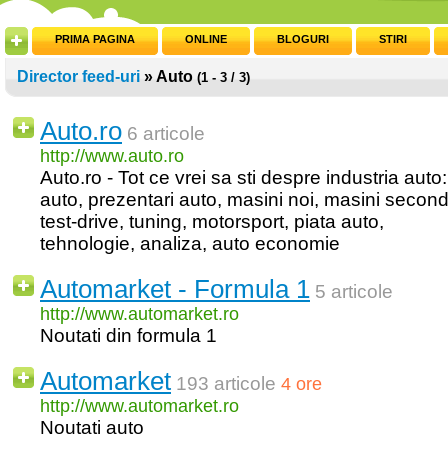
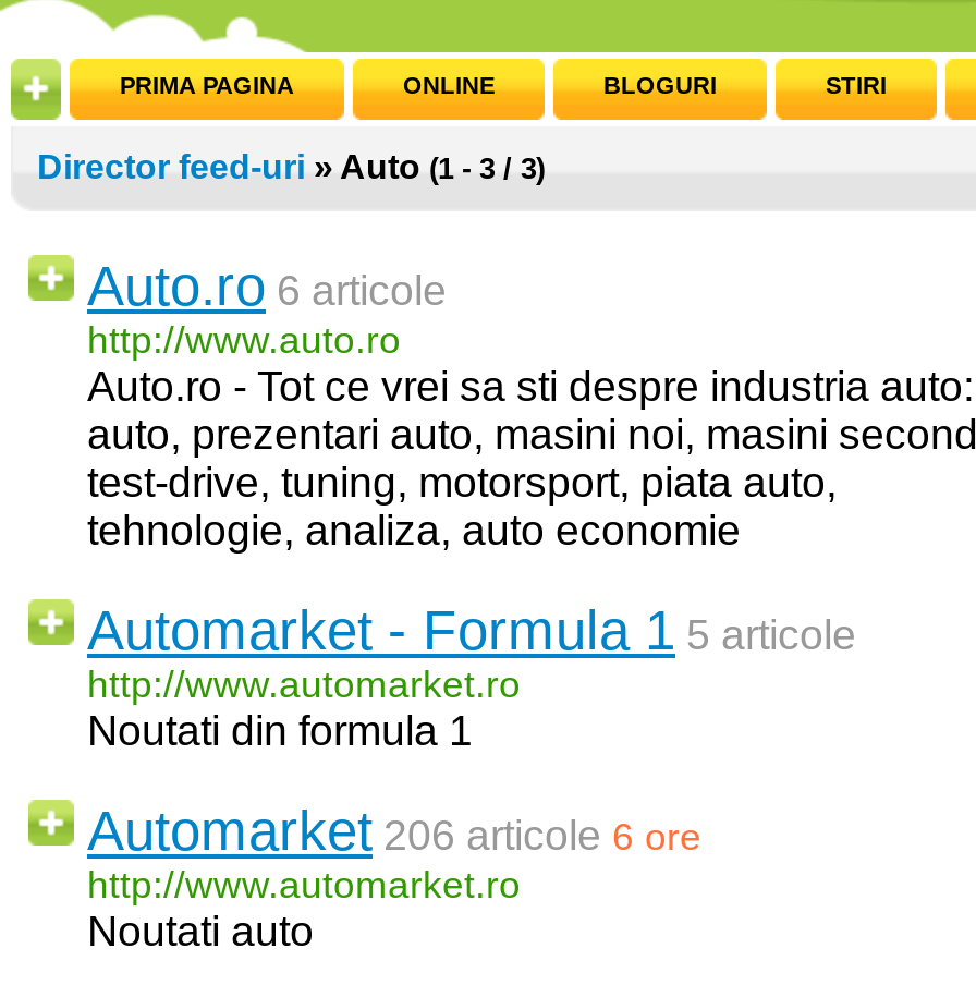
[40,367,322,395] Automarket 193 articole 4 ore -> [87,800,701,861] Automarket 206 articole 6 ore

